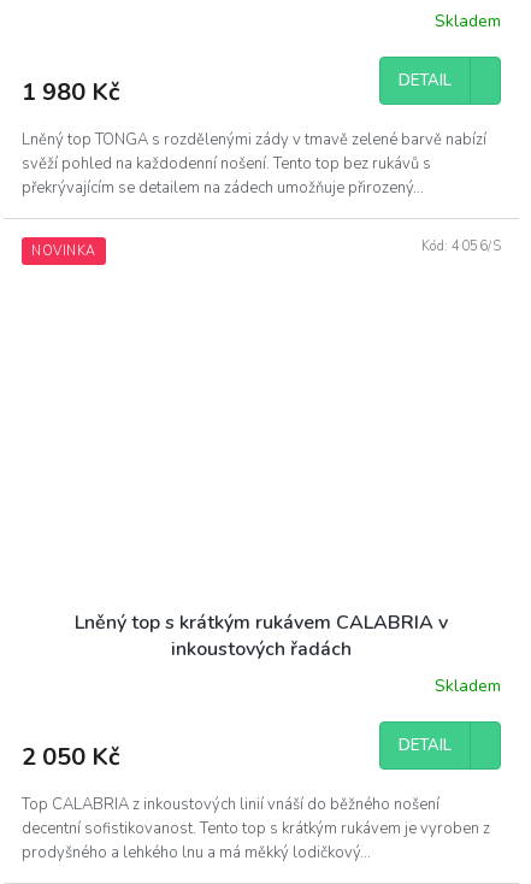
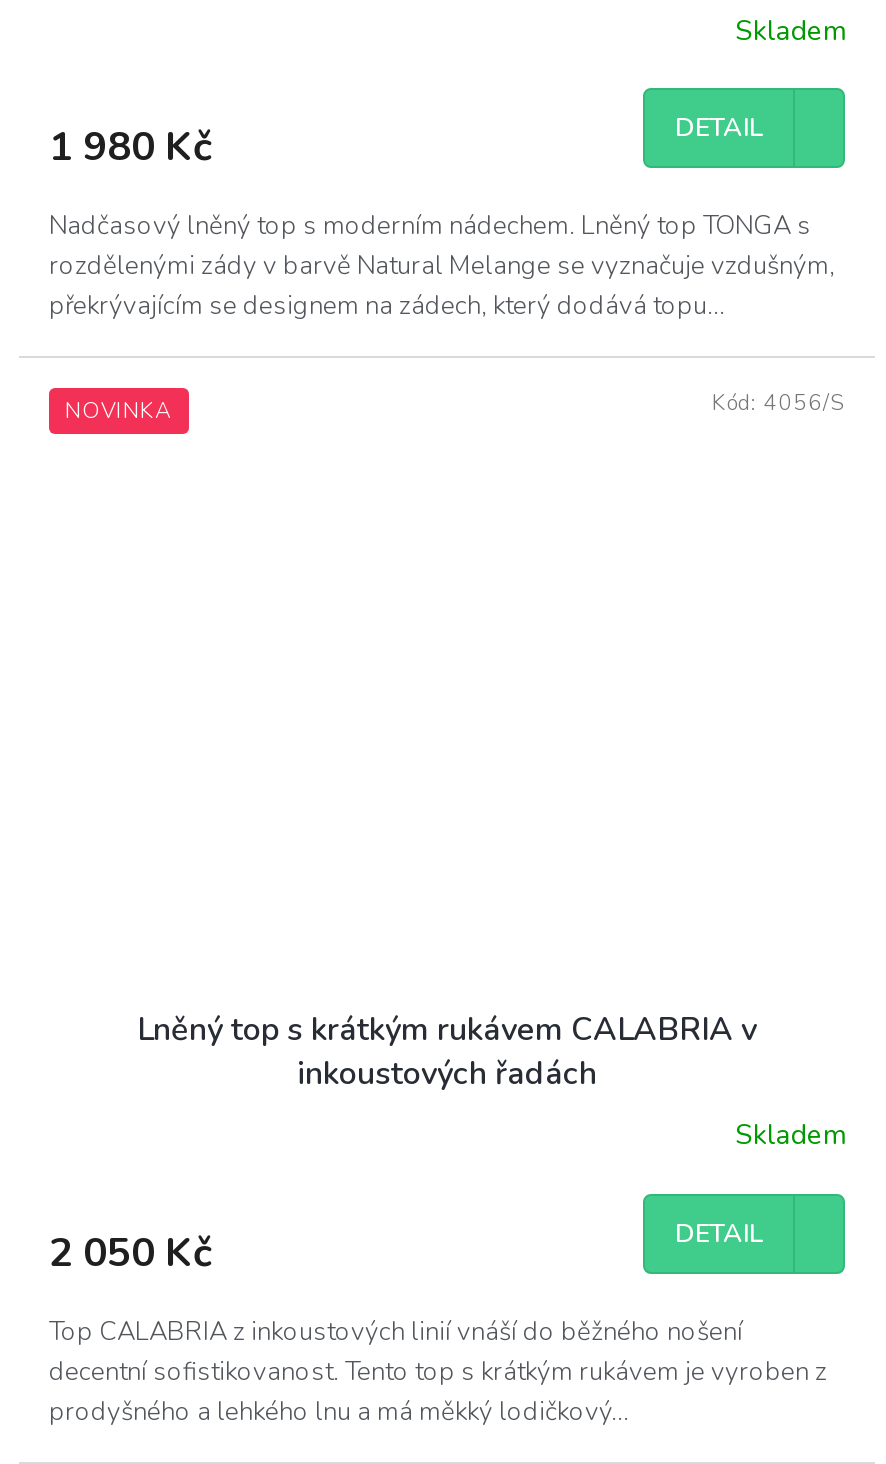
[22,128,486,198] Lněný top TONGA s rozdělenými zády v tmavě zelené barvě nabízí | svěží pohled na každodenní nošení. Tento top bez rukávů s | překrývajícím se detailem na zádech umožňuje přirozený... -> [49,209,835,325] Nadčasový lněný top s moderním nádechem. Lněný top TONGA s | rozdělenými zády v barvě Natural Melange se vyznačuje vzdušným, | překrývajícím se designem na zádech, který dodává topu...

